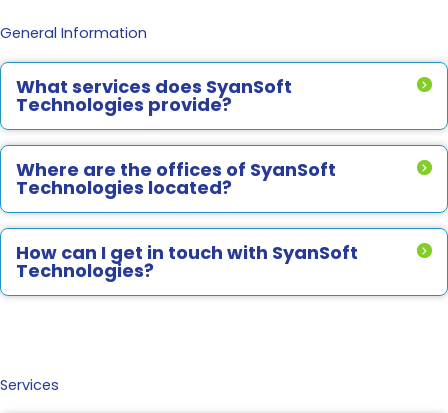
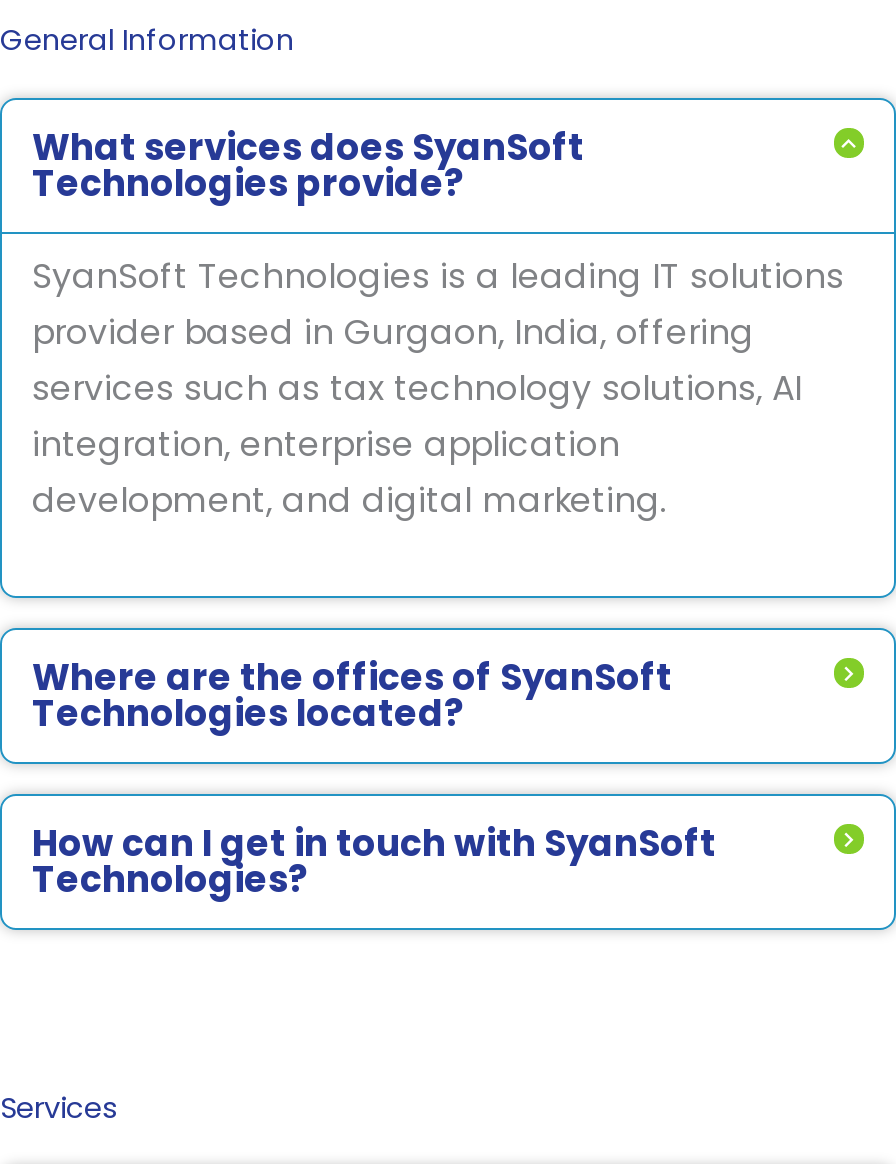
none -> [32,252,844,524] SyanSoft Technologies is a leading IT solutions | provider based in Gurgaon, India, offering | services such as tax technology solutions, AI | integration, enterprise application | development, and digital marketing.

